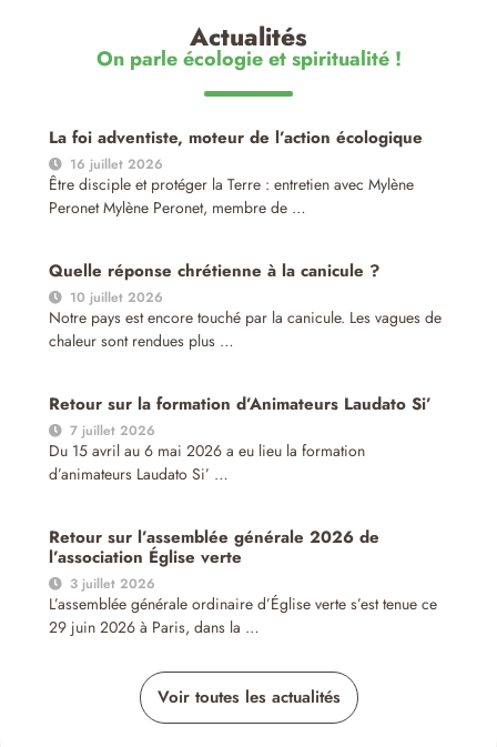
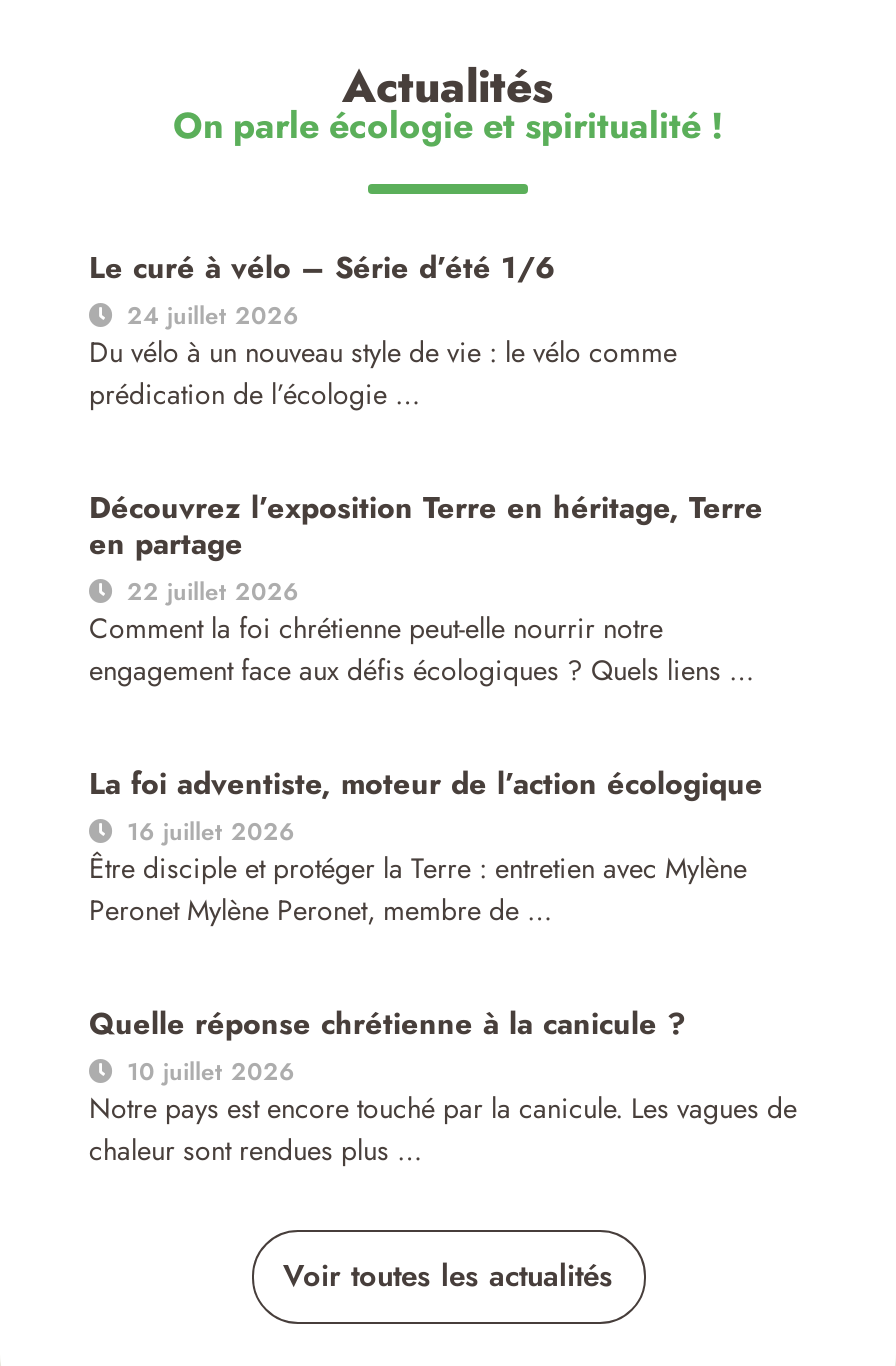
none -> [89,246,763,690] Le curé à vélo – Série d’été 1/6 | 24 juillet 2026 | Du vélo à un nouveau style de vie : le vélo comme | prédication de l’écologie … | Découvrez l’exposition Terre en héritage, Terre | en partage | 22 juillet 2026 | Comment la foi chrétienne peut-elle nourrir notre | engagement face aux défis écologiques ? Quels liens …
moved [49,126,442,352] -> [89,762,797,1170]: La foi adventiste, moteur de l’action écologique | 16 juillet 2026 | Être disciple et protéger la Terre : entretien avec Mylène | Peronet Mylène Peronet, membre de … | Quelle réponse chrétienne à la canicule ? | 10 juillet 2026 | Notre pays est encore touché par la canicule. Les vagues de | chaleur sont rendues plus …
[49,392,438,638] Retour sur la formation d’Animateurs Laudato Si’ | 7 juillet 2026 | Du 15 avril au 6 mai 2026 a eu lieu la formation | d’animateurs Laudato Si’ … | Retour sur l’assemblée générale 2026 de | l’association Église verte | 3 juillet 2026 | L’assemblée générale ordinaire d’Église verte s’est tenue ce | 29 juin 2026 à Paris, dans la … -> none

